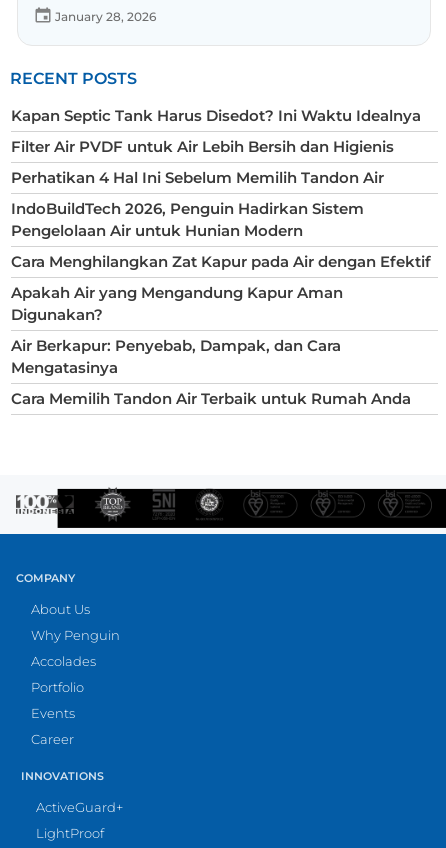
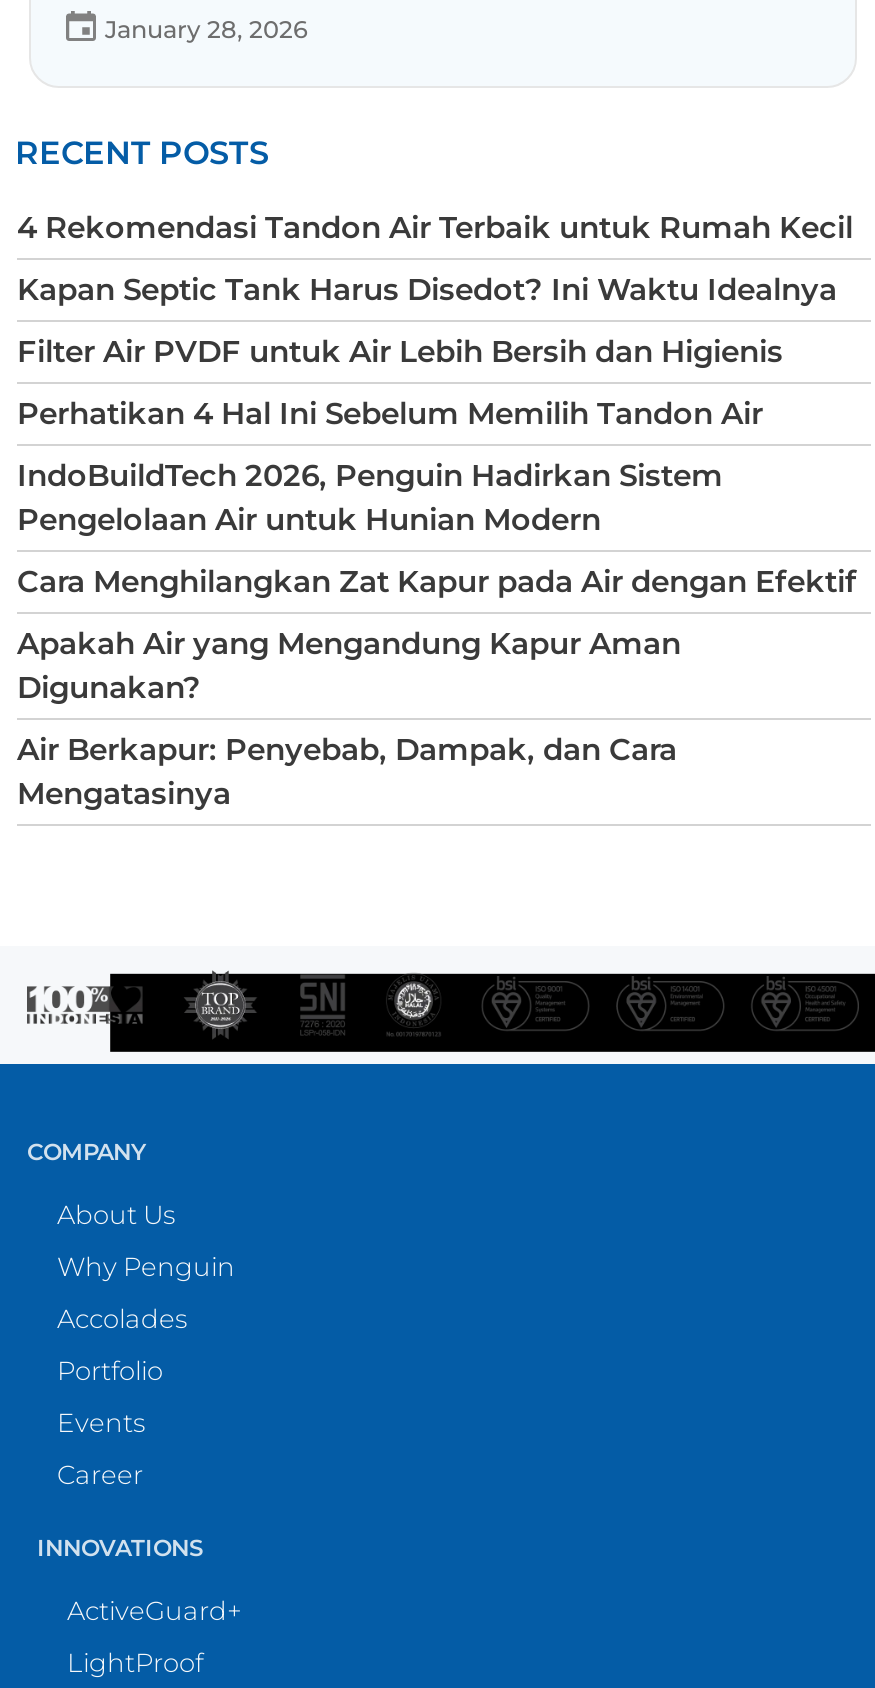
none -> [17,209,853,247] 4 Rekomendasi Tandon Air Terbaik untuk Rumah Kecil
moved [11,106,431,377] -> [17,271,857,813]: Kapan Septic Tank Harus Disedot? Ini Waktu Idealnya | Filter Air PVDF untuk Air Lebih Bersih dan Higienis | Perhatikan 4 Hal Ini Sebelum Memilih Tandon Air | ... | Air Berkapur: Penyebab, Dampak, dan Cara | Mengatasinya
[11,389,411,408] Cara Memilih Tandon Air Terbaik untuk Rumah Anda -> none

